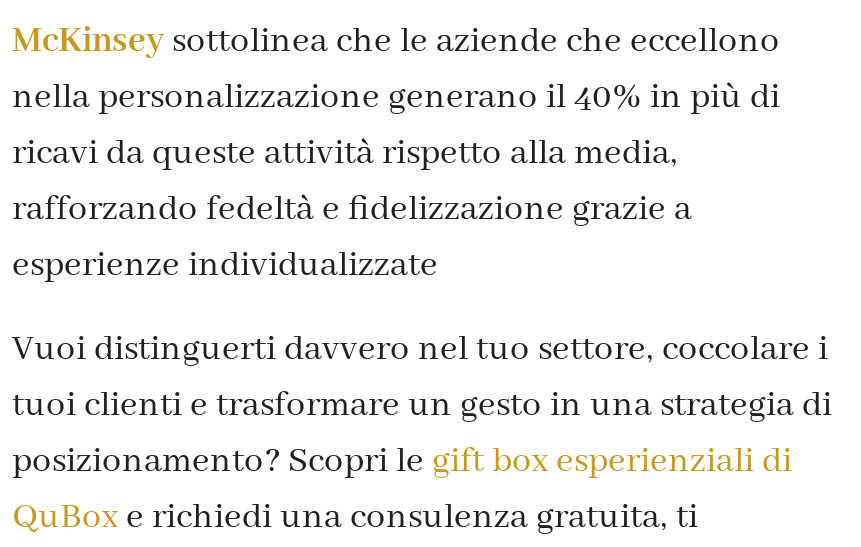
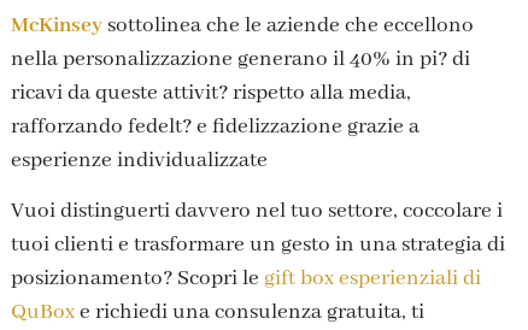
[12,75,780,119] nella personalizzazione generano il 40% in più di -> [11,46,470,72] nella personalizzazione generano il 40% in pi? di
[12,131,678,175] ricavi da queste attività rispetto alla media, -> [11,79,411,106] ricavi da queste attivit? rispetto alla media,
[12,187,692,231] rafforzando fedeltà e fidelizzazione grazie a -> [11,113,420,140] rafforzando fedelt? e fidelizzazione grazie a

